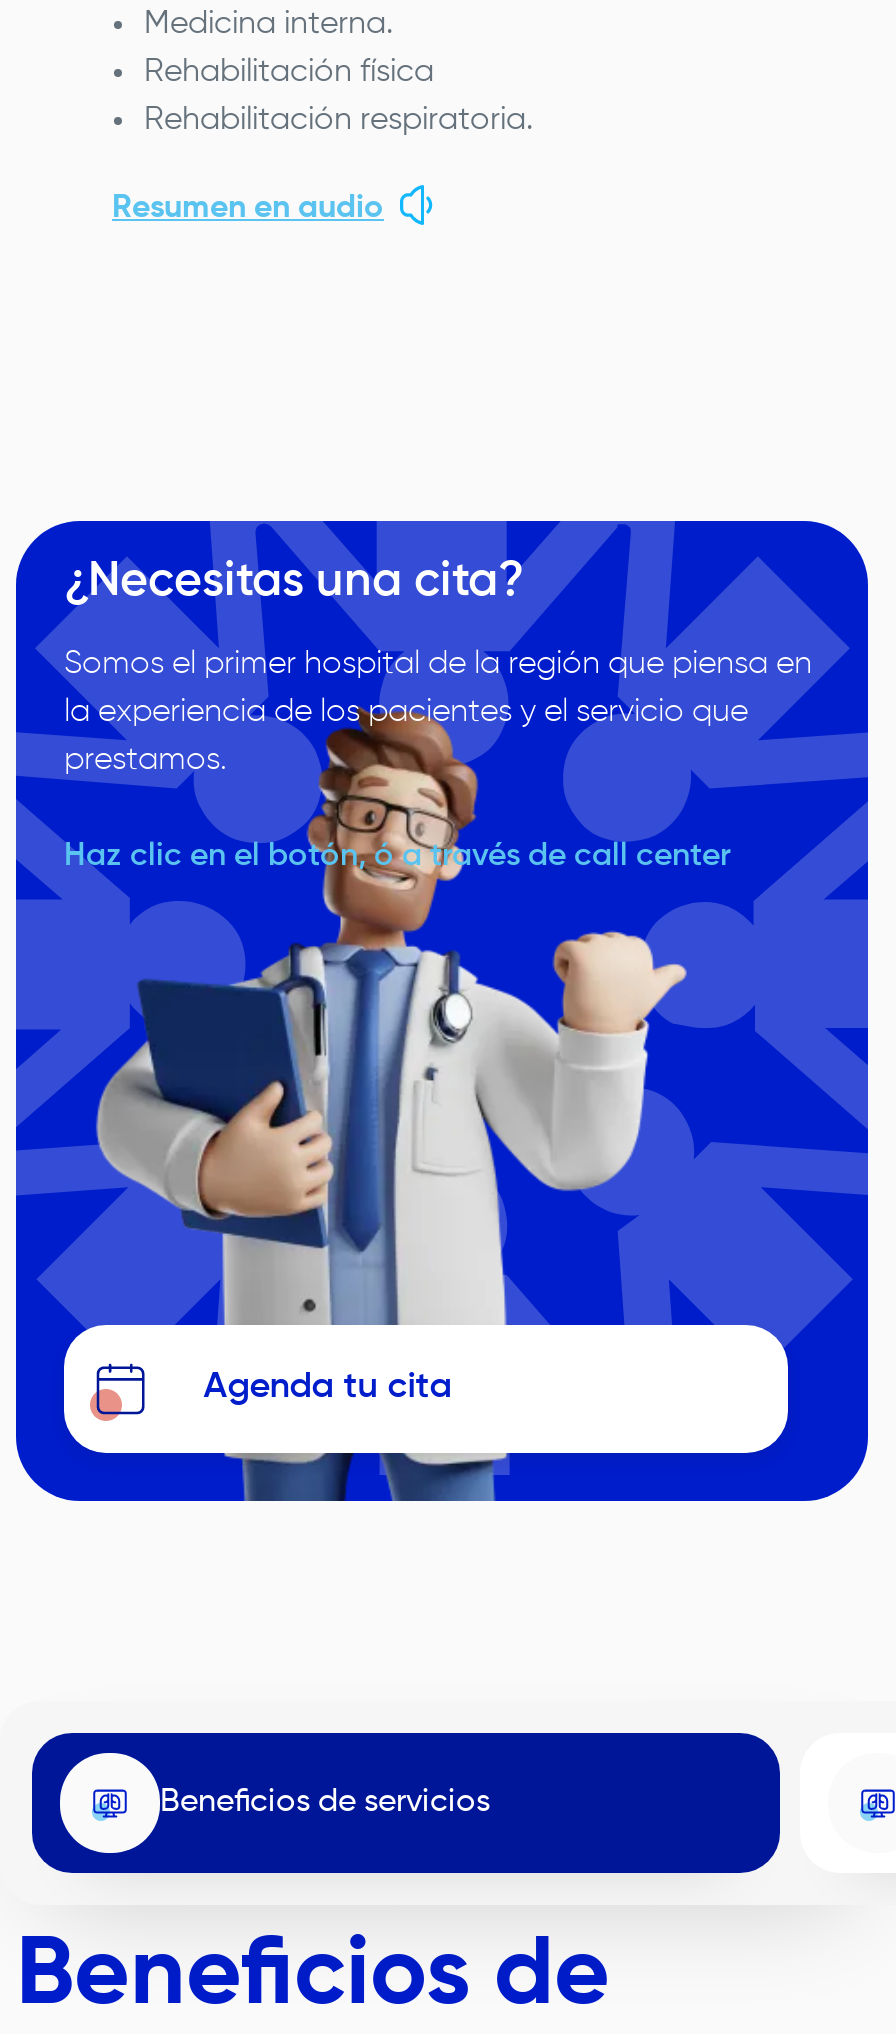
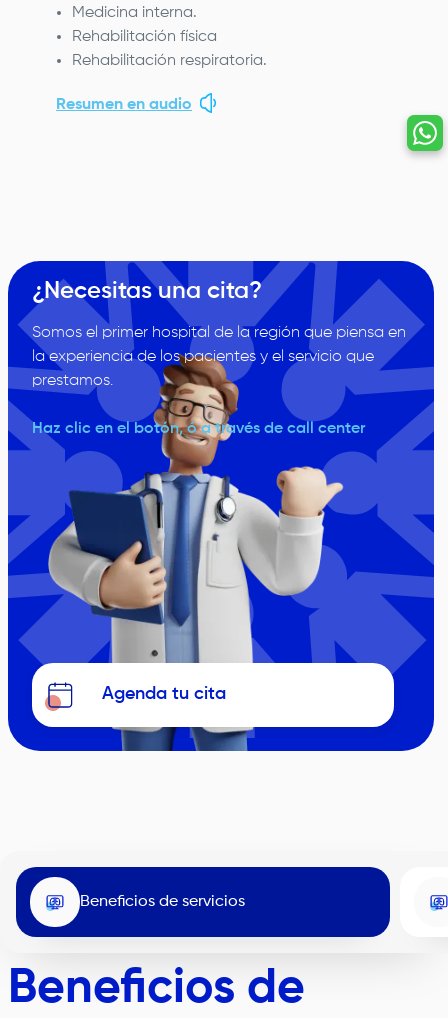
none -> [405,114,445,155] [image]

